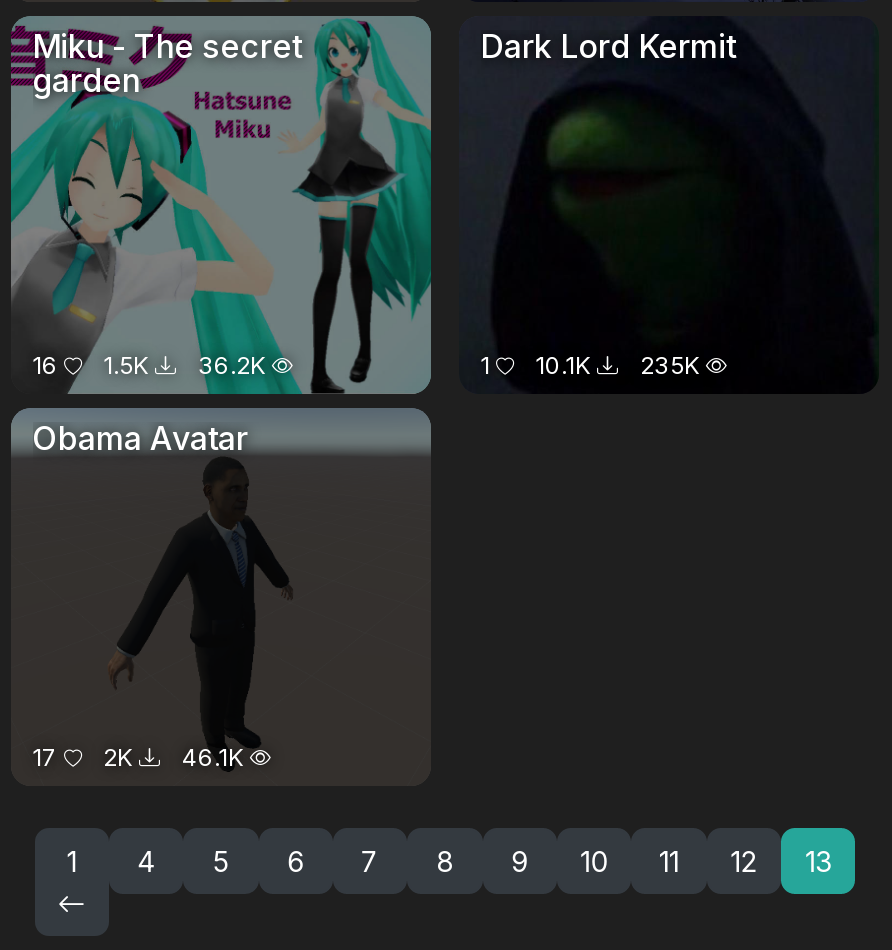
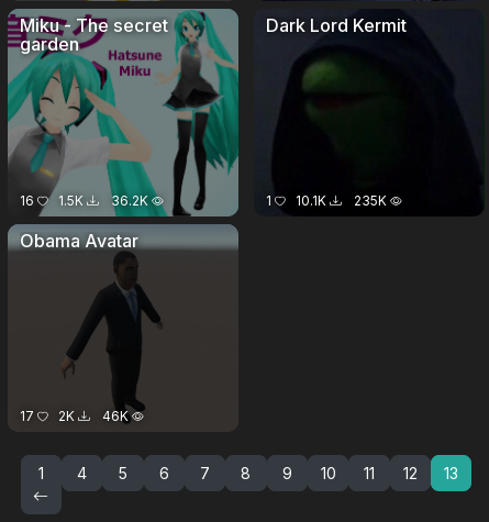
[32,742,244,772] 17 2K 46.1K -> [19,408,128,424] 17 2K 46K

